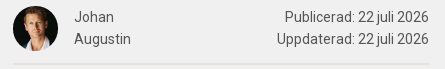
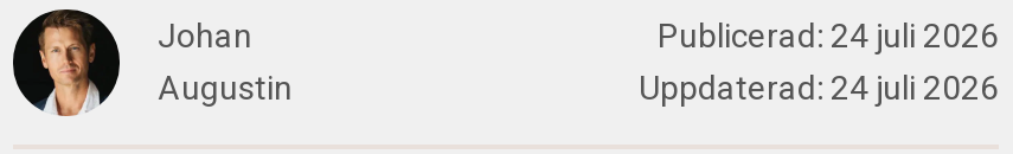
[277,9,429,47] Publicerad: 22 juli 2026 | Uppdaterad: 22 juli 2026 -> [639,17,999,107] Publicerad: 24 juli 2026 | Uppdaterad: 24 juli 2026

